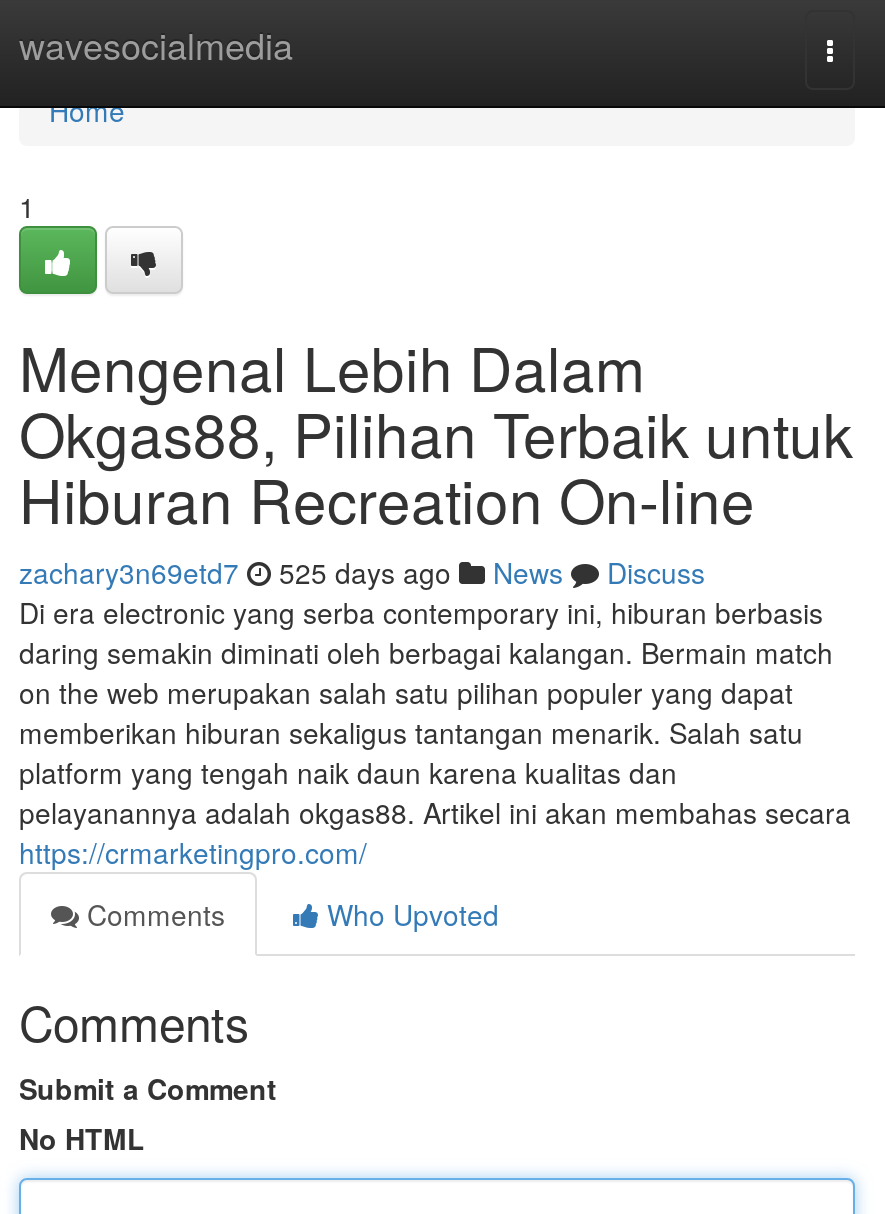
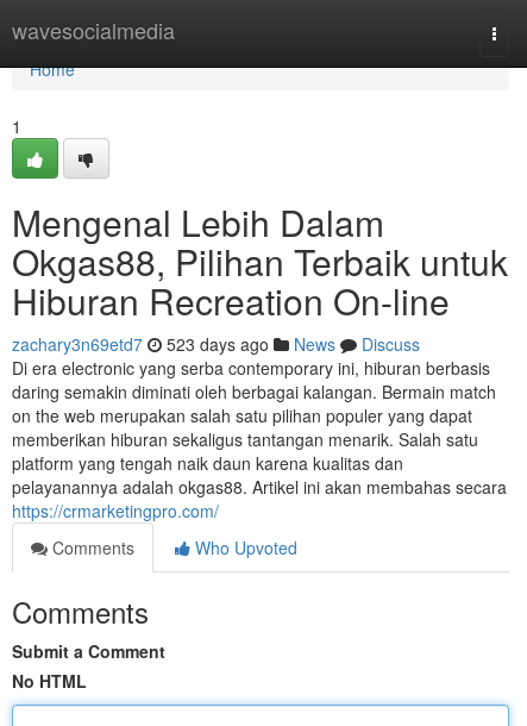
[19,552,705,592] zachary3n69etd7 525 days ago News Discuss -> [12,332,420,356] zachary3n69etd7 523 days ago News Discuss

